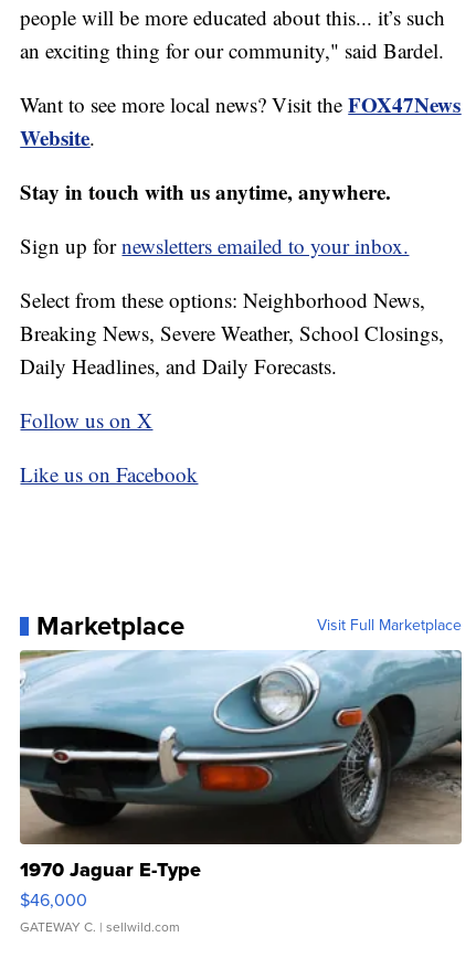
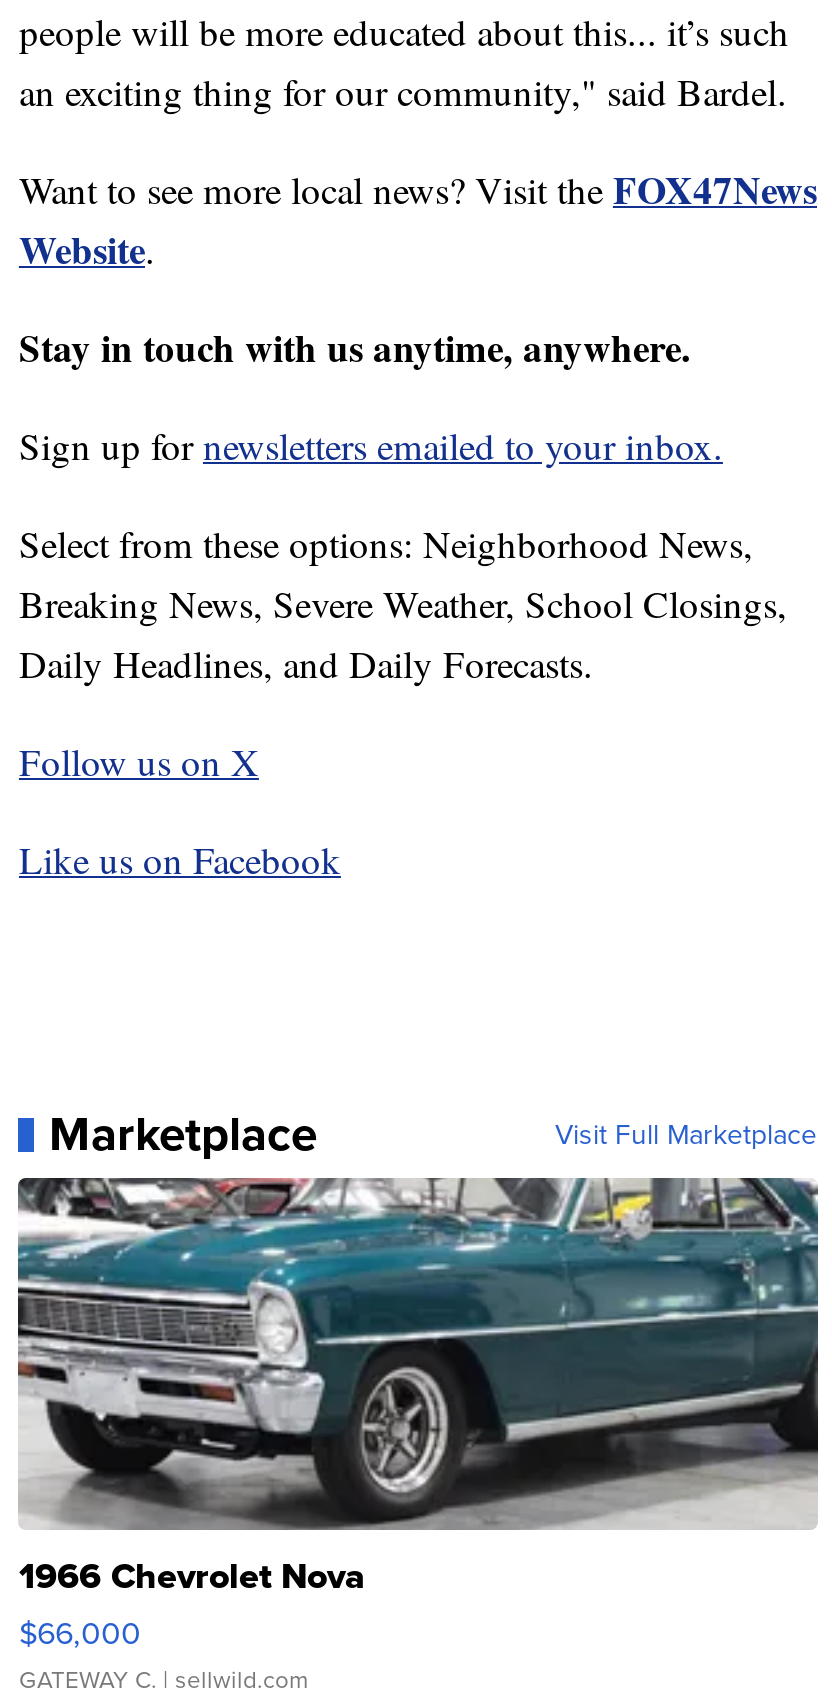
[19,650,462,913] [image] | 1970 Jaguar E-Type | $46,000 -> [18,1176,818,1654] [image] | 1966 Chevrolet Nova | $66,000

